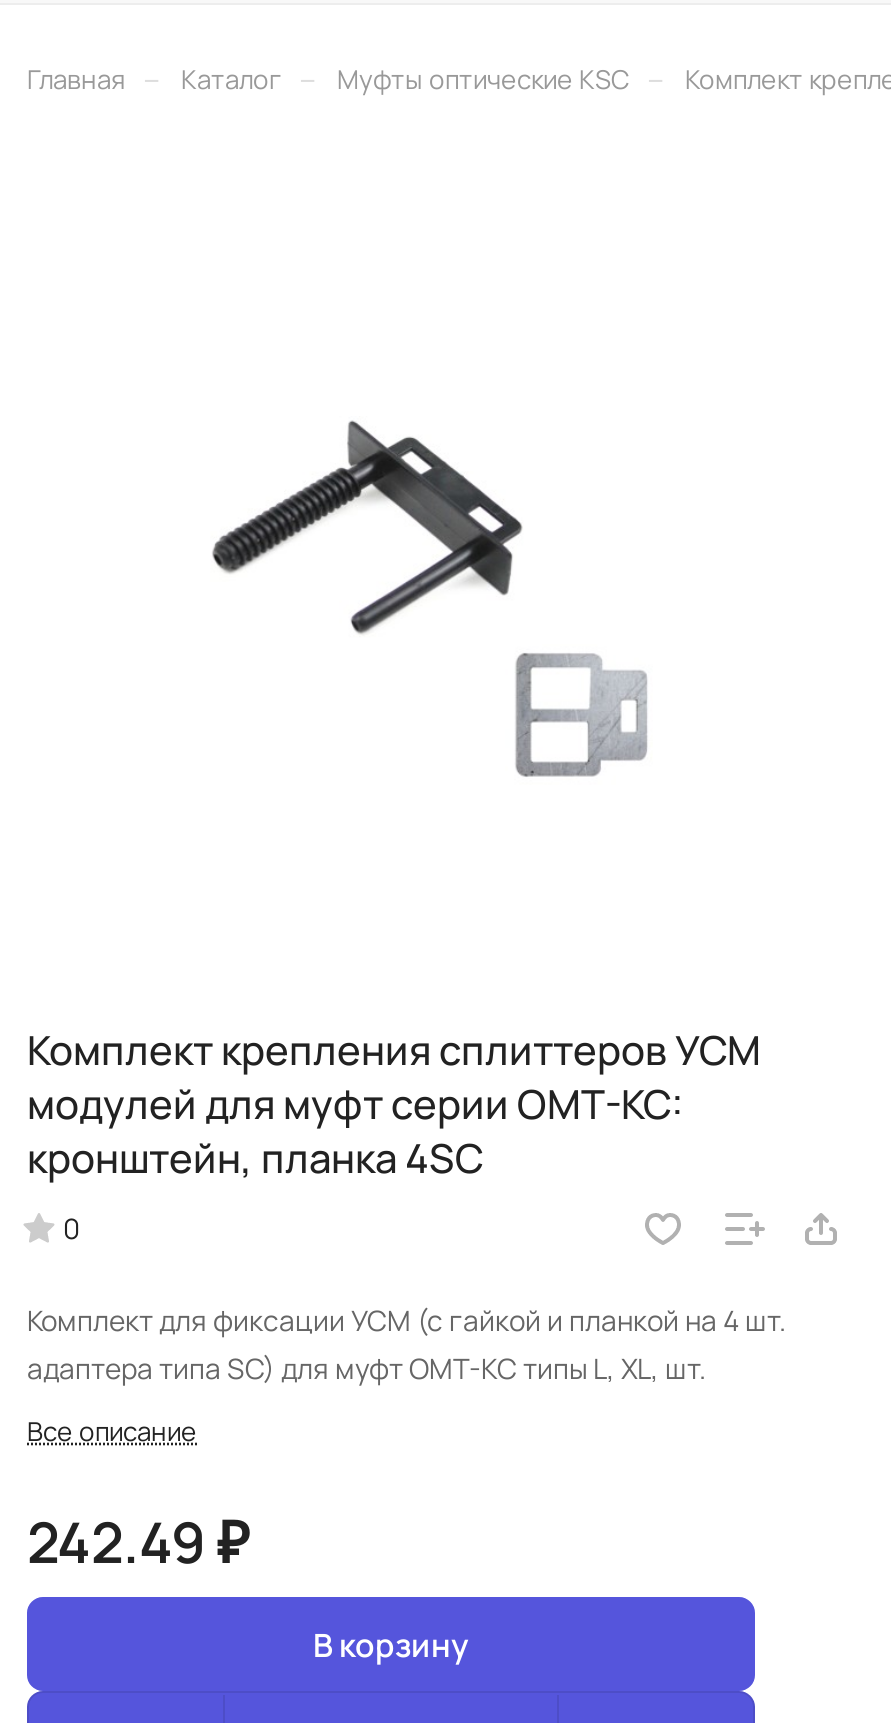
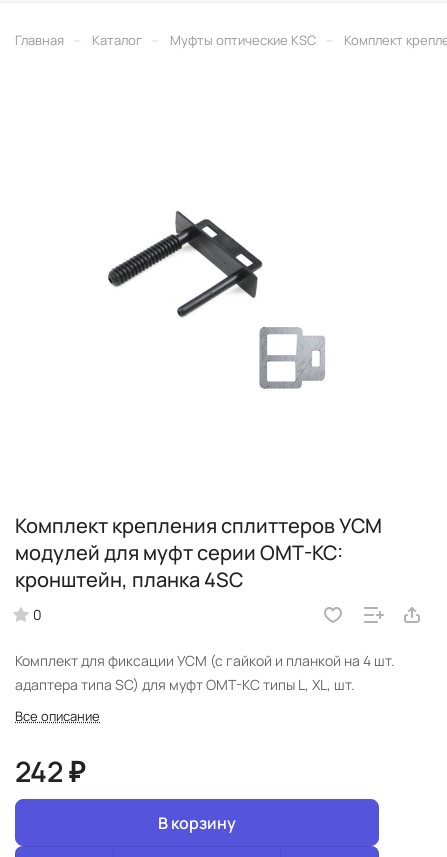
[27,1504,249,1580] 242.49 ₽ -> [15,752,85,790] 242 ₽

